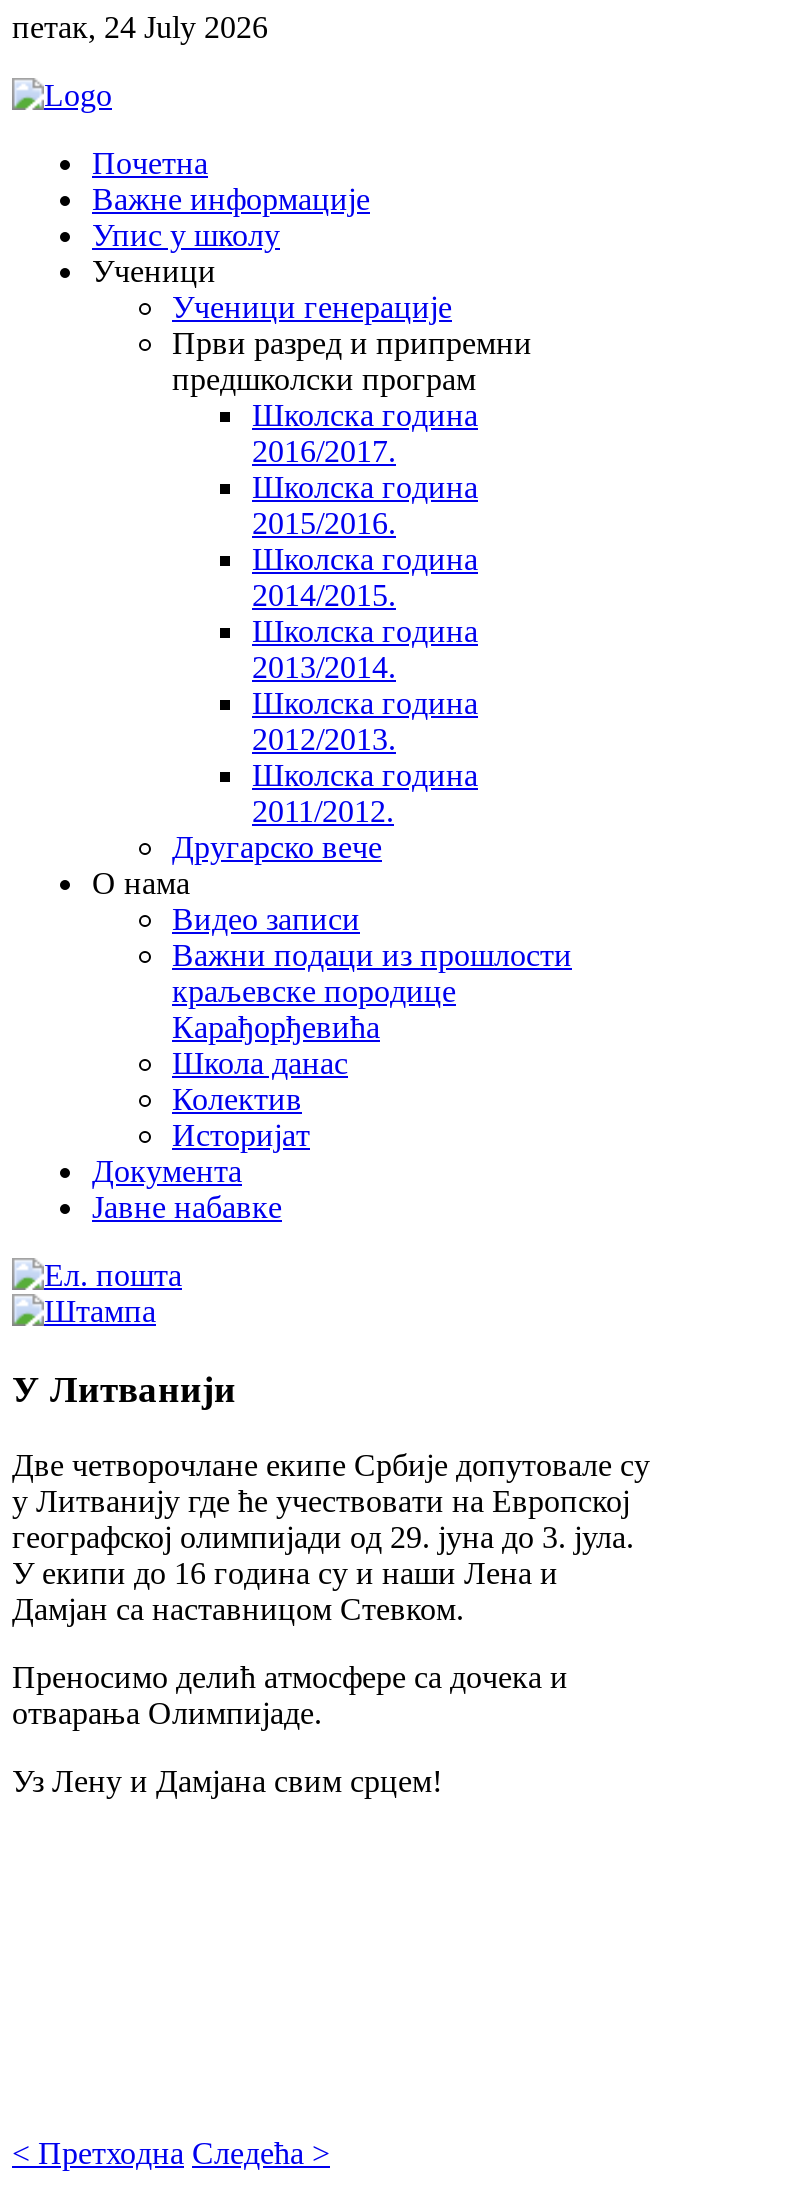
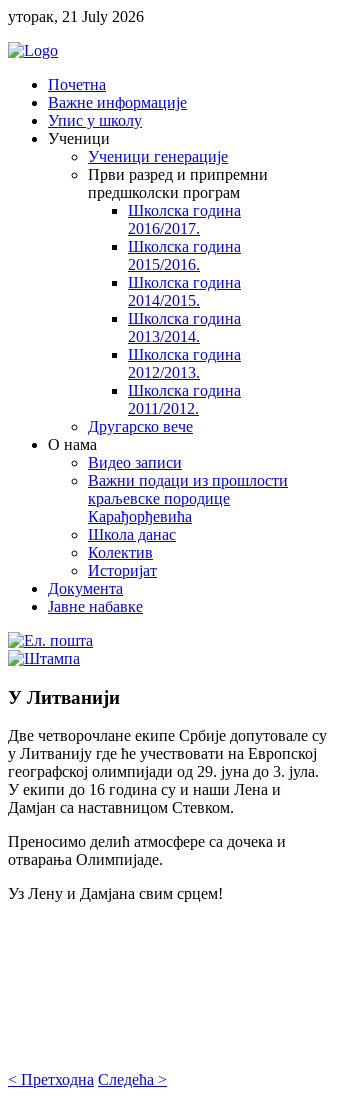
[12,10,268,44] петак, 24 July 2026 -> [8,8,144,25] уторак, 21 July 2026

